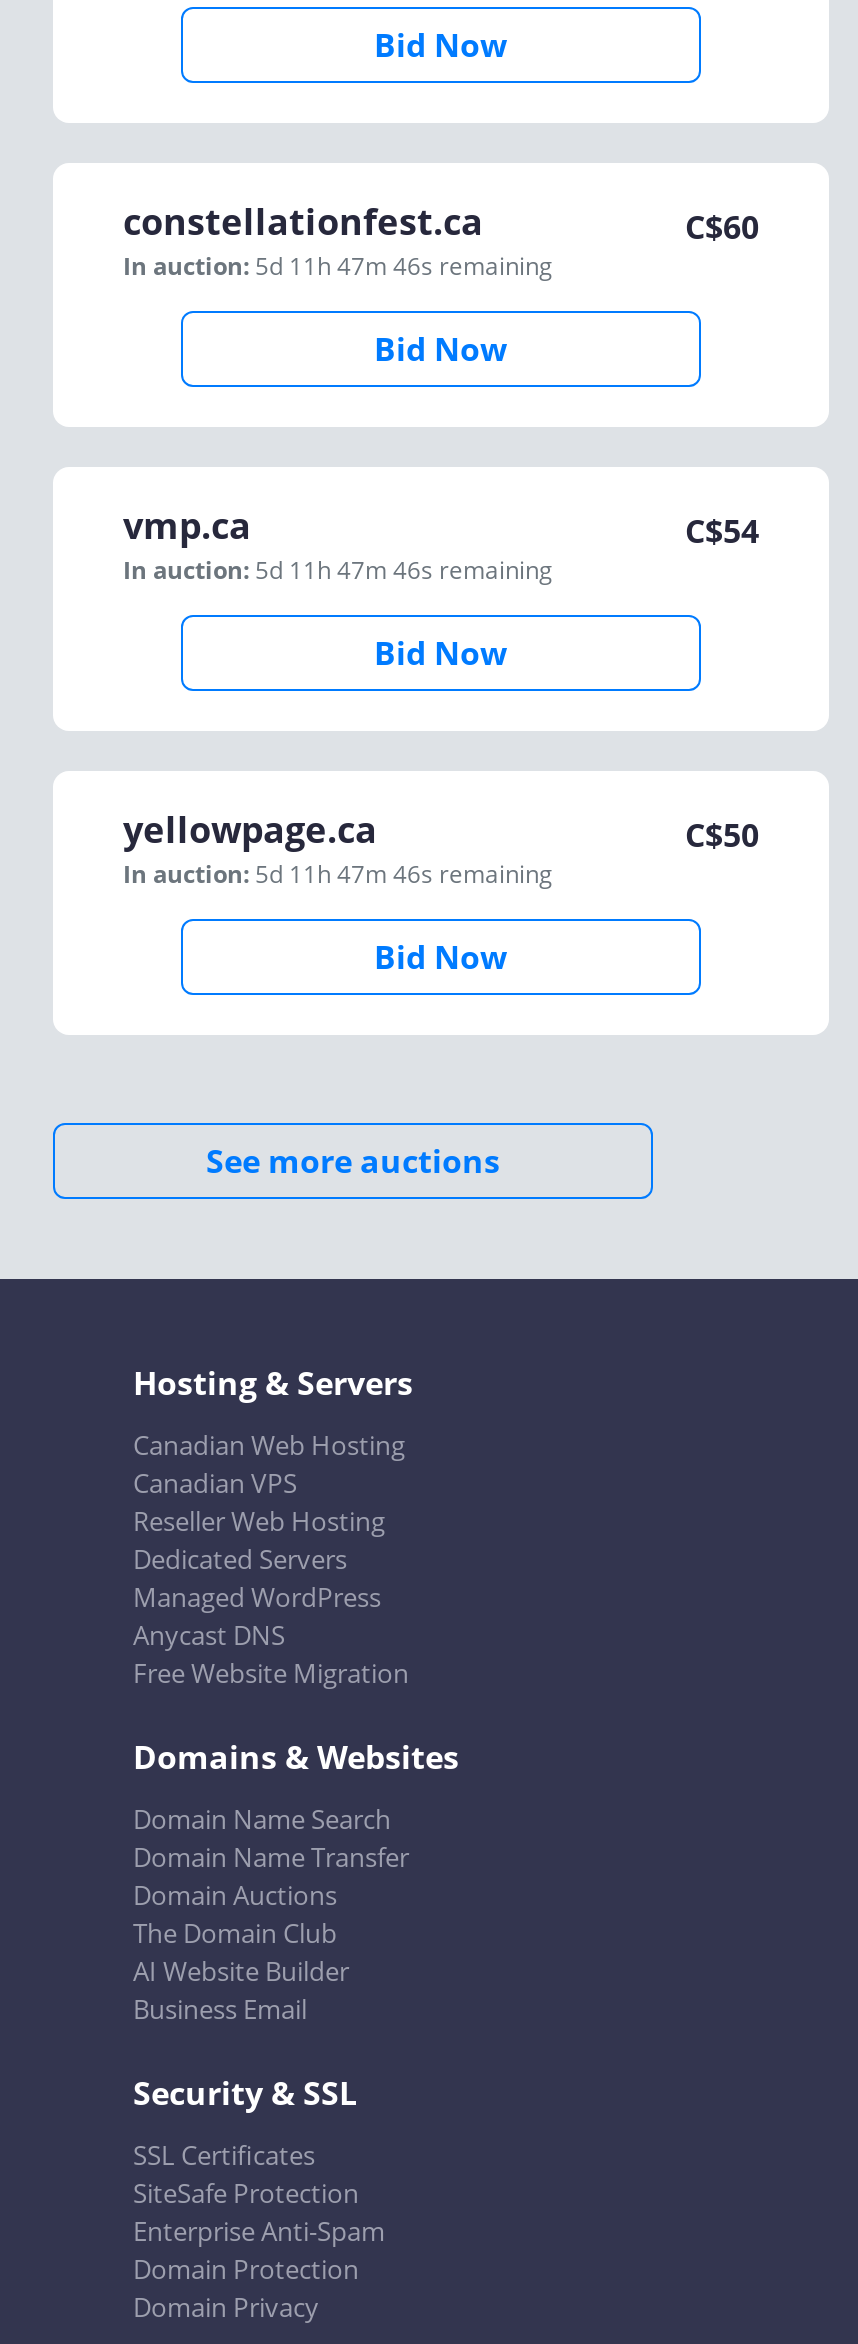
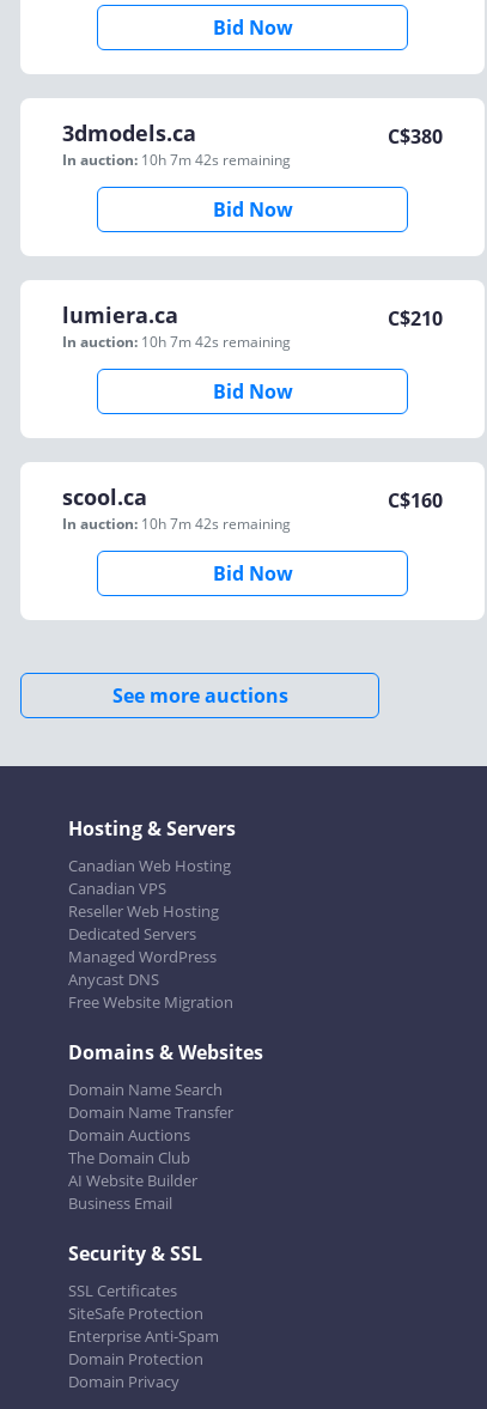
[123,197,553,283] constellationfest.ca | In auction: 5d 11h 47m 46s remaining -> [62,119,291,170] 3dmodels.ca | In auction: 10h 7m 42s remaining
[685,205,759,249] C$60 -> [388,123,443,150] C$380
[123,501,553,587] vmp.ca | In auction: 5d 11h 47m 46s remaining -> [62,300,291,352] lumiera.ca | In auction: 10h 7m 42s remaining
[685,509,759,553] C$54 -> [388,305,443,332] C$210
[123,805,553,891] yellowpage.ca | In auction: 5d 11h 47m 46s remaining -> [62,482,291,534] scool.ca | In auction: 10h 7m 42s remaining
[685,813,759,857] C$50 -> [388,487,443,514] C$160

